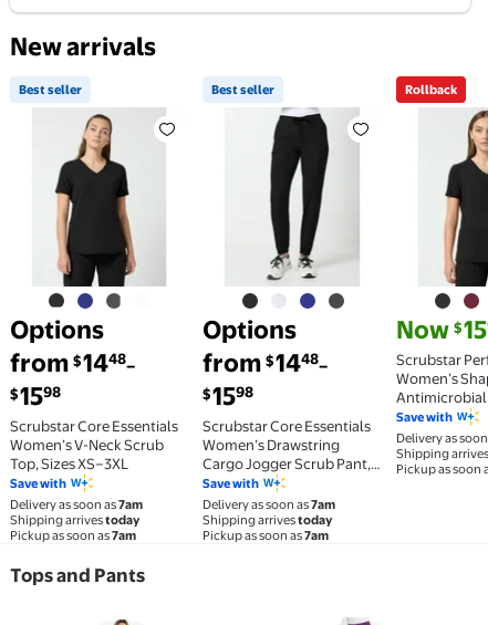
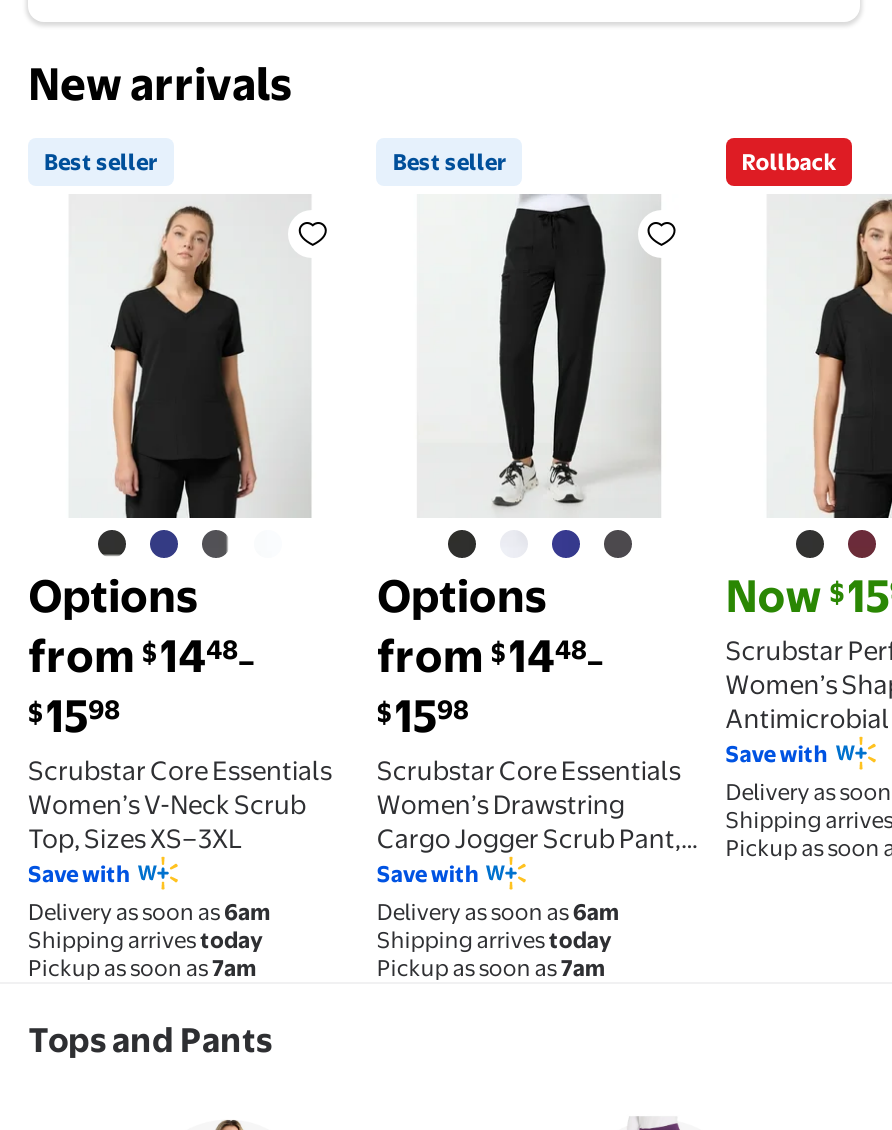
[10,497,143,512] Delivery as soon as 7am -> [28,898,270,926] Delivery as soon as 6am
[203,497,336,512] Delivery as soon as 7am -> [377,898,619,926] Delivery as soon as 6am

